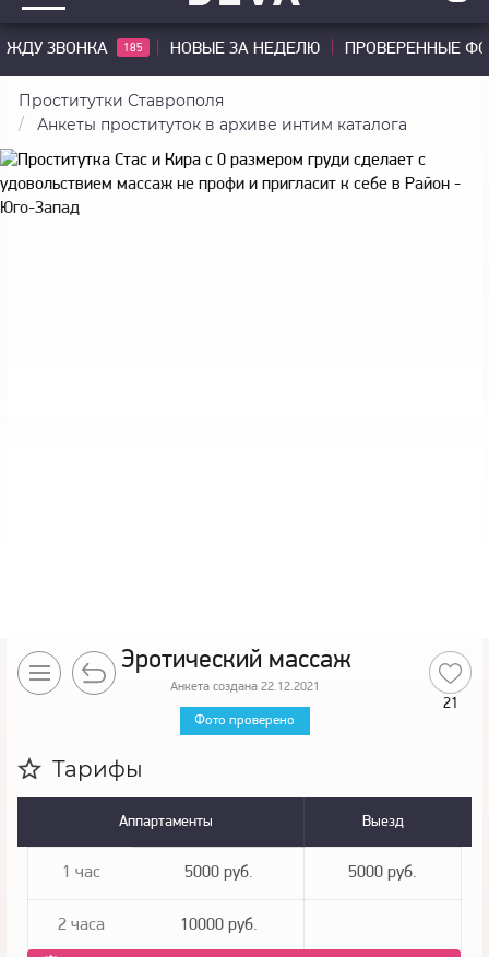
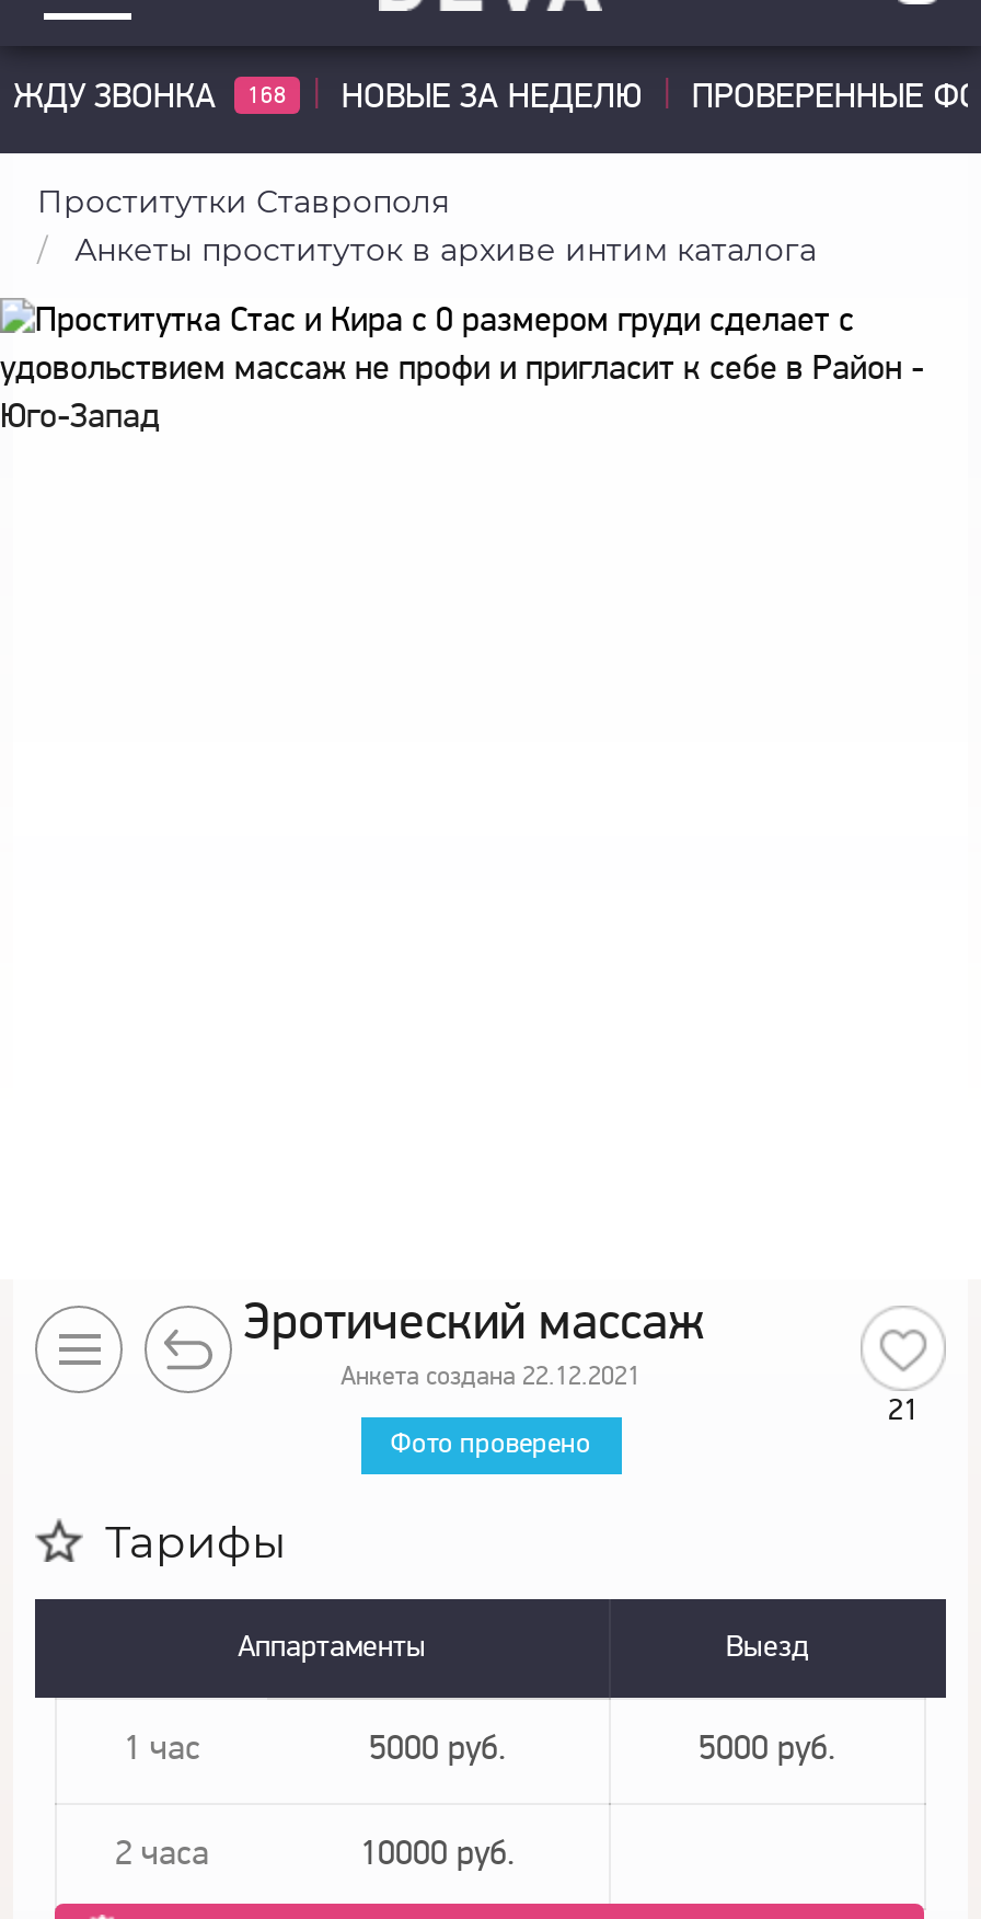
[7,40,143,58] ЖДУ ЗВОНКА 185 -> [13,81,287,116] ЖДУ ЗВОНКА 168

